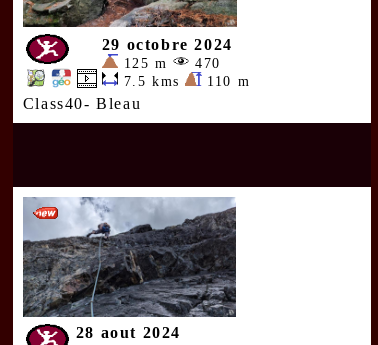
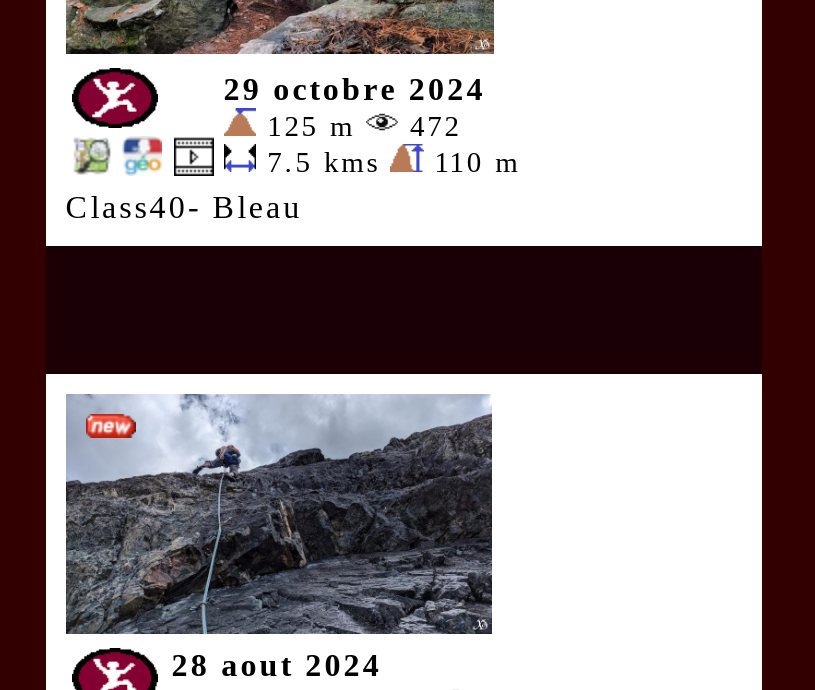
[118,55,221,71] 125 m 470 -> [256,110,462,142] 125 m 472

